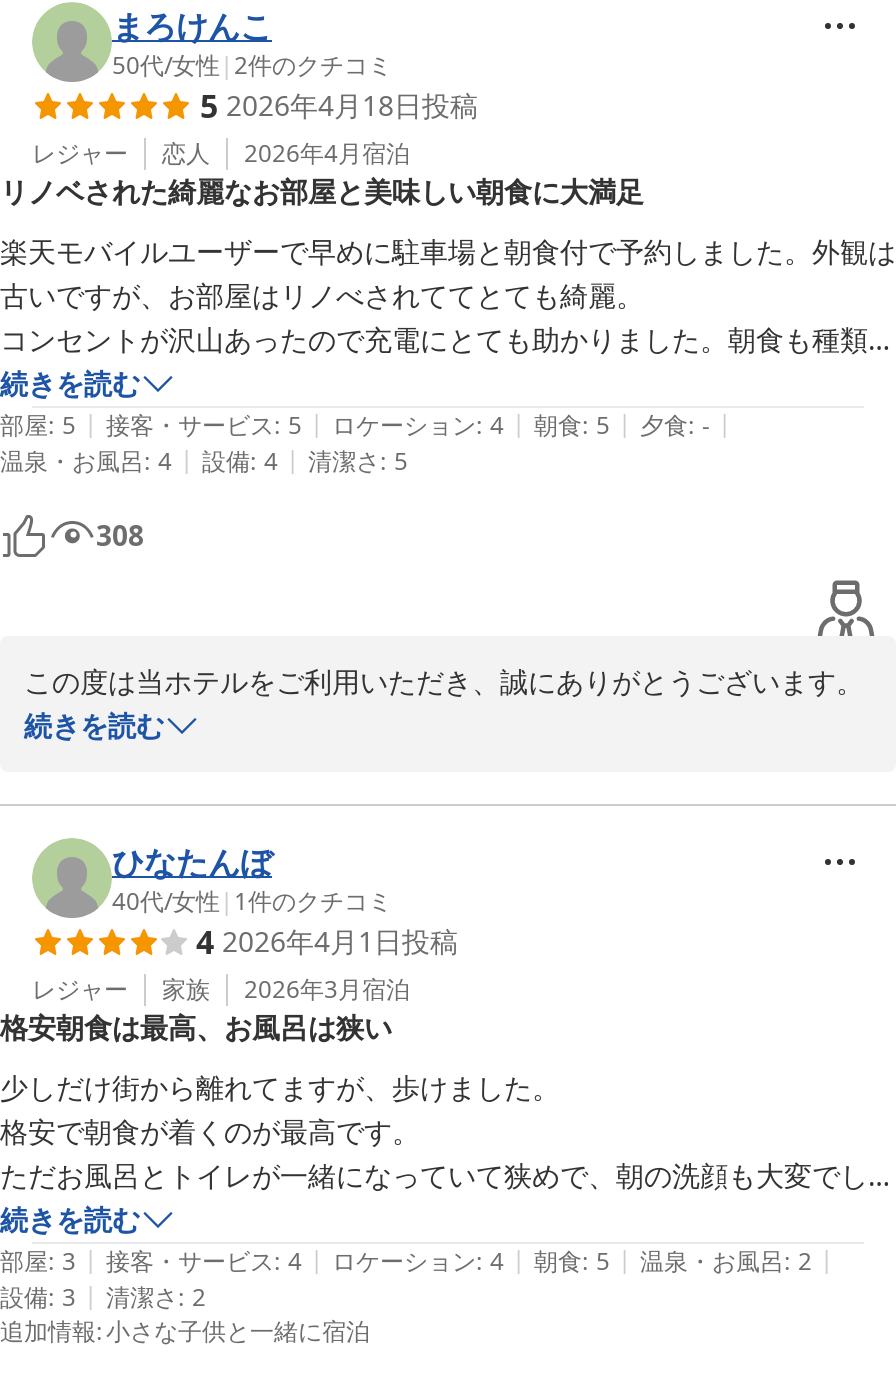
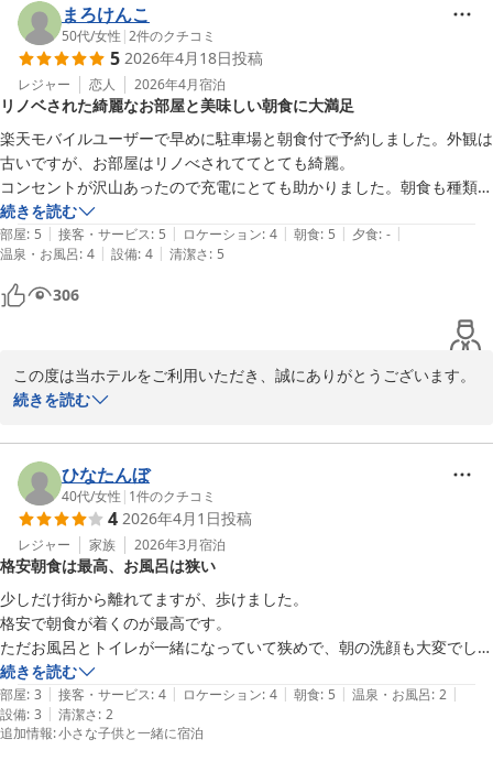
[96,516,144,554] 308 -> [53,284,79,305] 306

